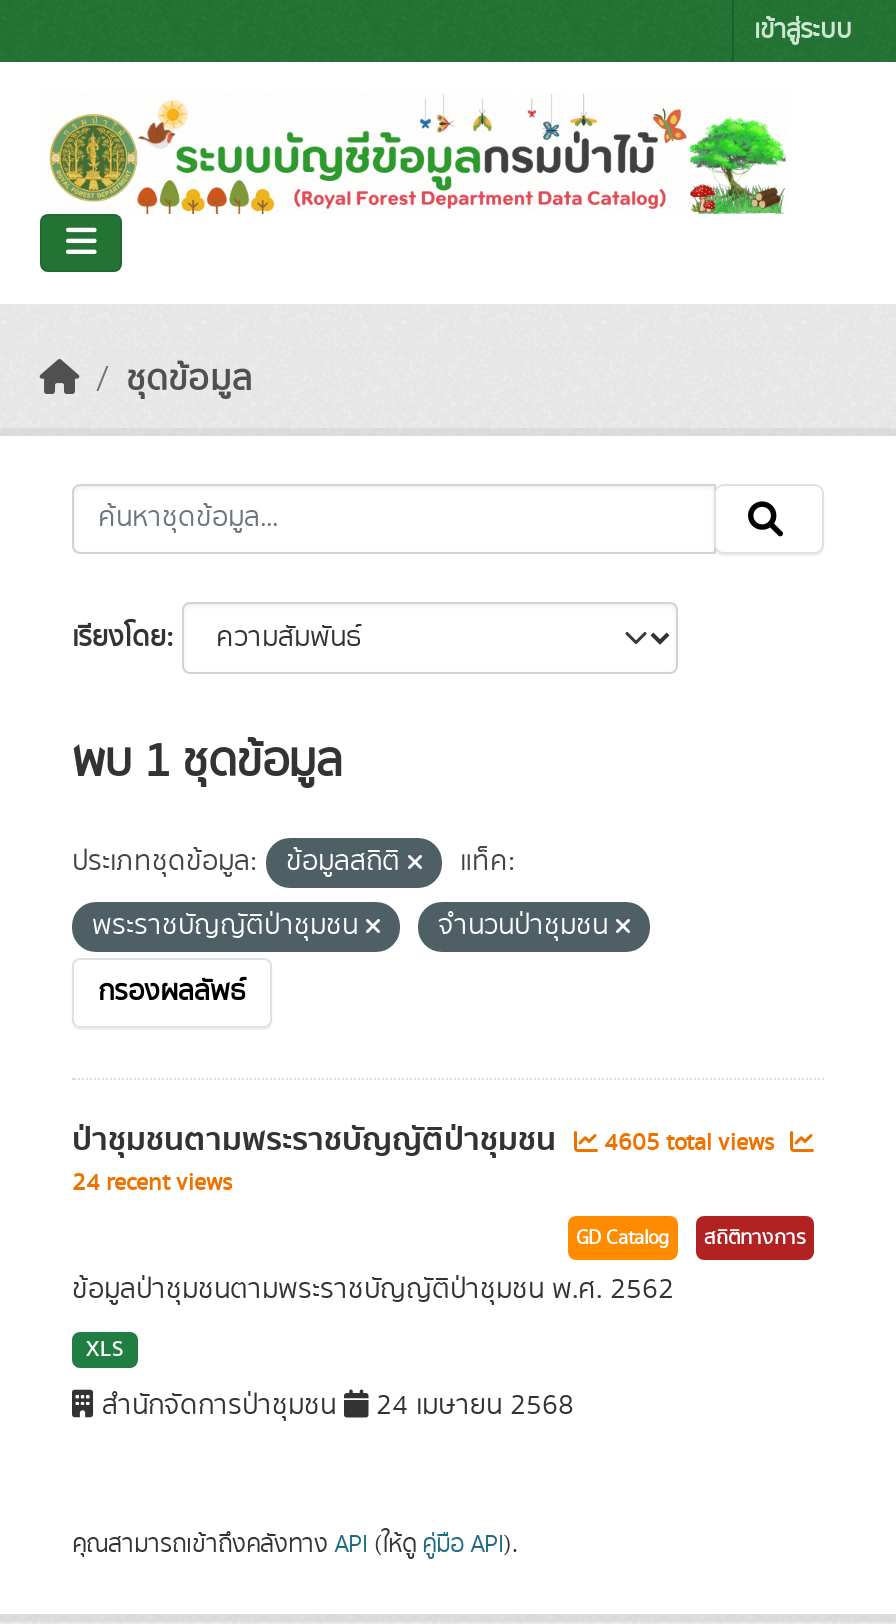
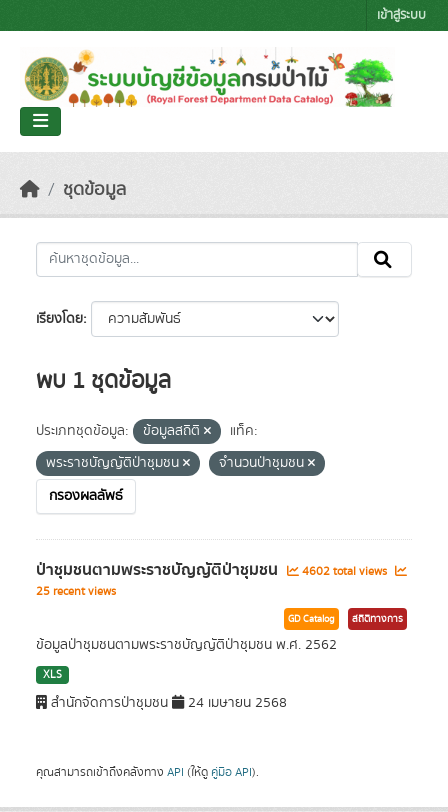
[72,1114,780,1166] ป่าชุมชนตามพระราชบัญญัติป่าชุมชน 4605 total views -> [36,557,390,583] ป่าชุมชนตามพระราชบัญญัติป่าชุมชน 4602 total views
[72,1166,232,1200] 24 recent views -> [36,583,116,600] 25 recent views

